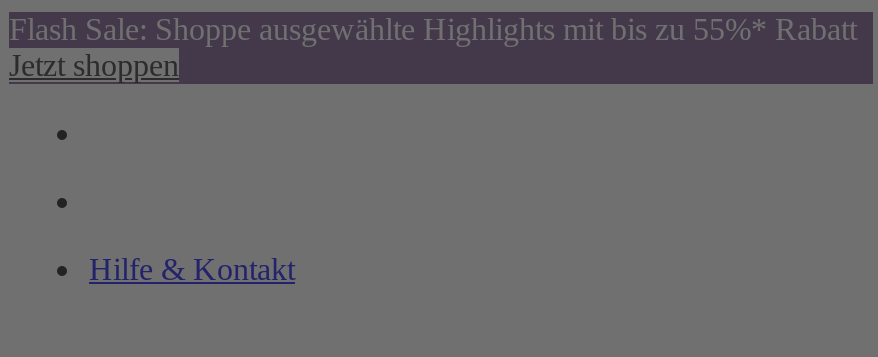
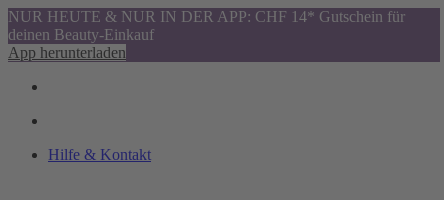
[9,12,857,82] Flash Sale: Shoppe ausgewählte Highlights mit bis zu 55%* Rabatt | Jetzt shoppen -> [8,8,405,61] NUR HEUTE & NUR IN DER APP: CHF 14* Gutschein für | deinen Beauty-Einkauf | App herunterladen

